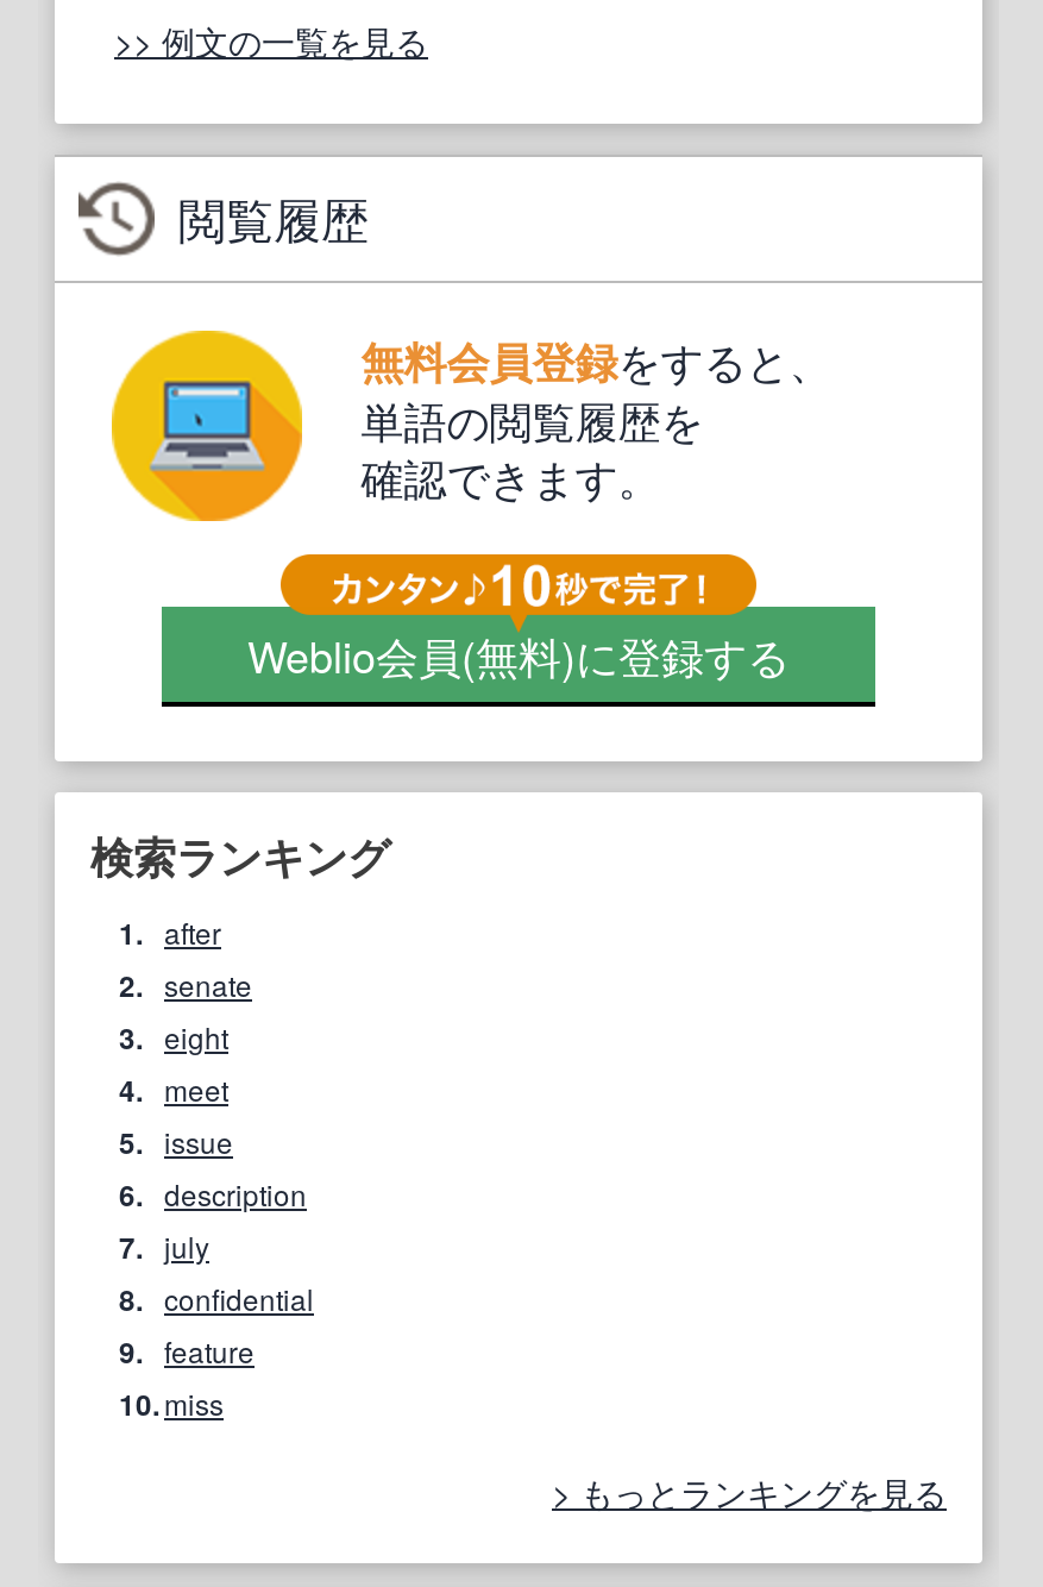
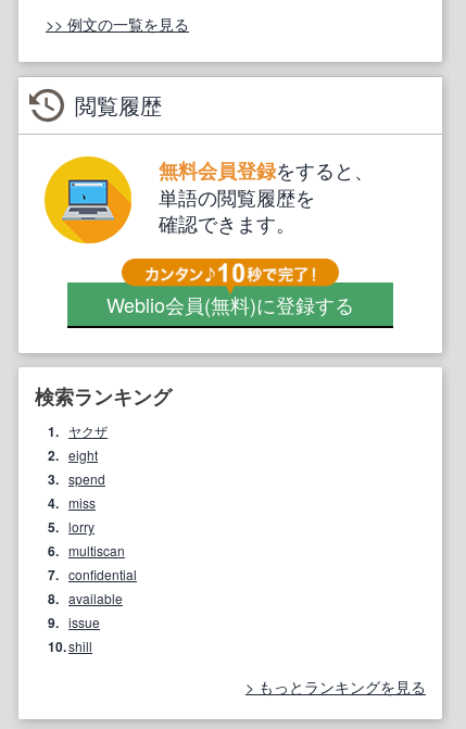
[119,911,314,1424] 1. after | 2. senate | 3. eight | 4. meet | 5. issue | 6. description | 7. july | 8. confidential | 9. feature | 10. miss -> [48,421,137,656] 1. ヤクザ | 2. eight | 3. spend | 4. miss | 5. lorry | 6. multiscan | 7. confidential | 8. available | 9. issue | 10. shill

